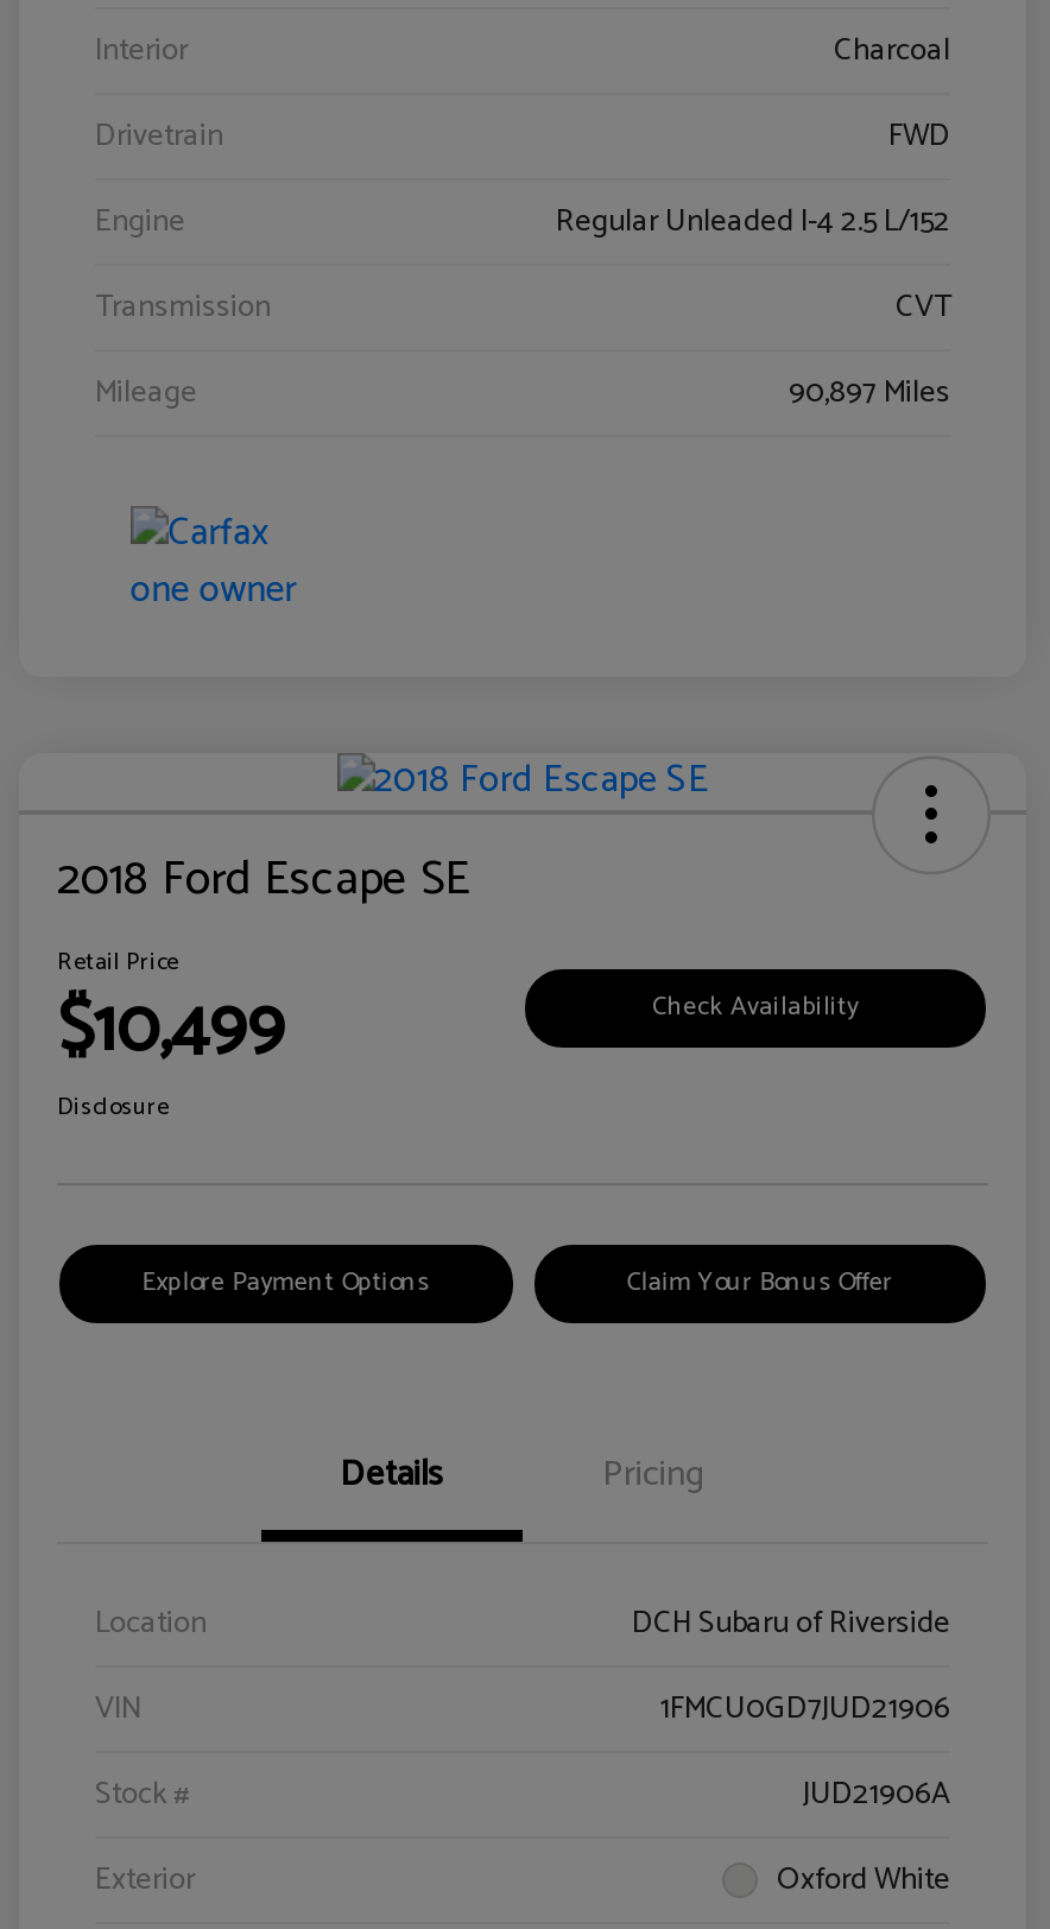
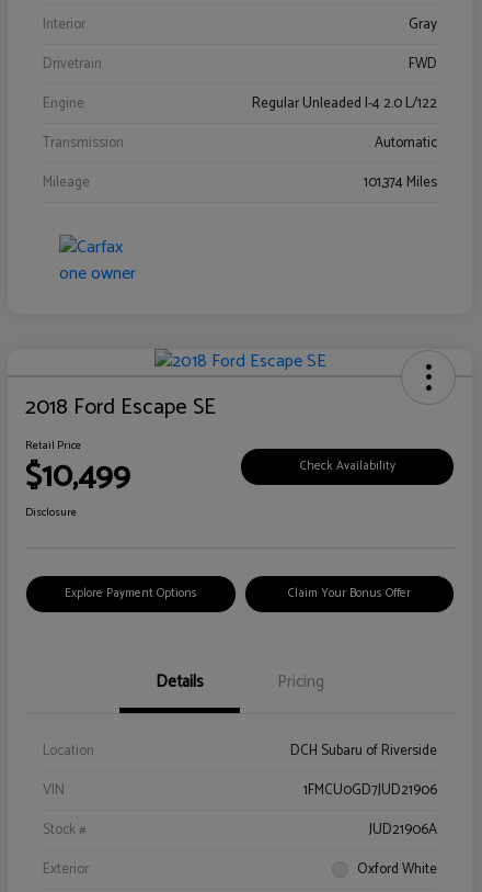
[834,27,950,76] Charcoal -> [409,13,437,36] Gray
[556,198,950,248] Regular Unleaded I-4 2.5 L/152 -> [252,92,437,115] Regular Unleaded I-4 2.0 L/122
[896,283,950,333] CVT -> [375,132,437,155] Automatic
[789,369,950,419] 90,897 Miles -> [364,171,437,194] 101,374 Miles

